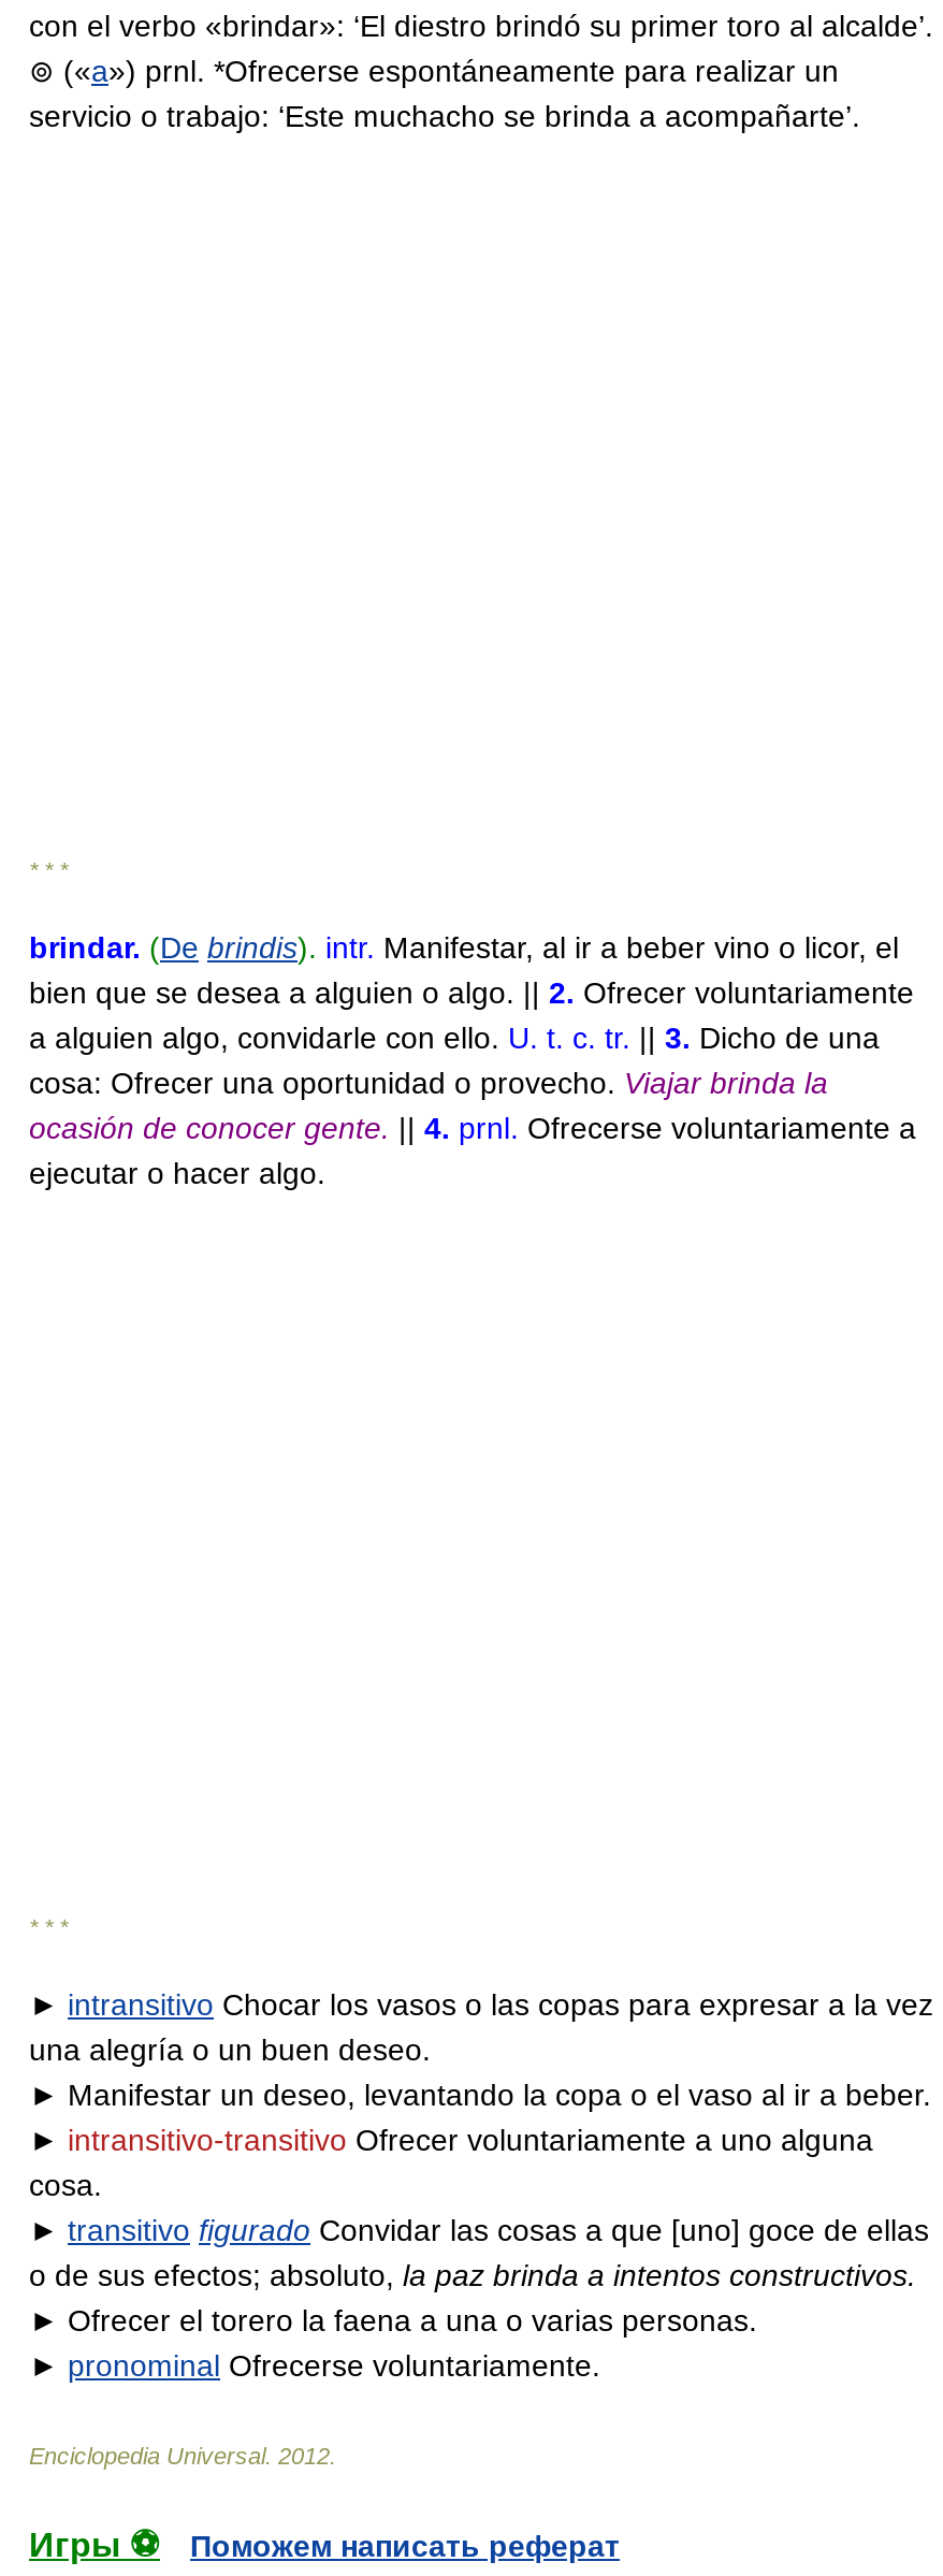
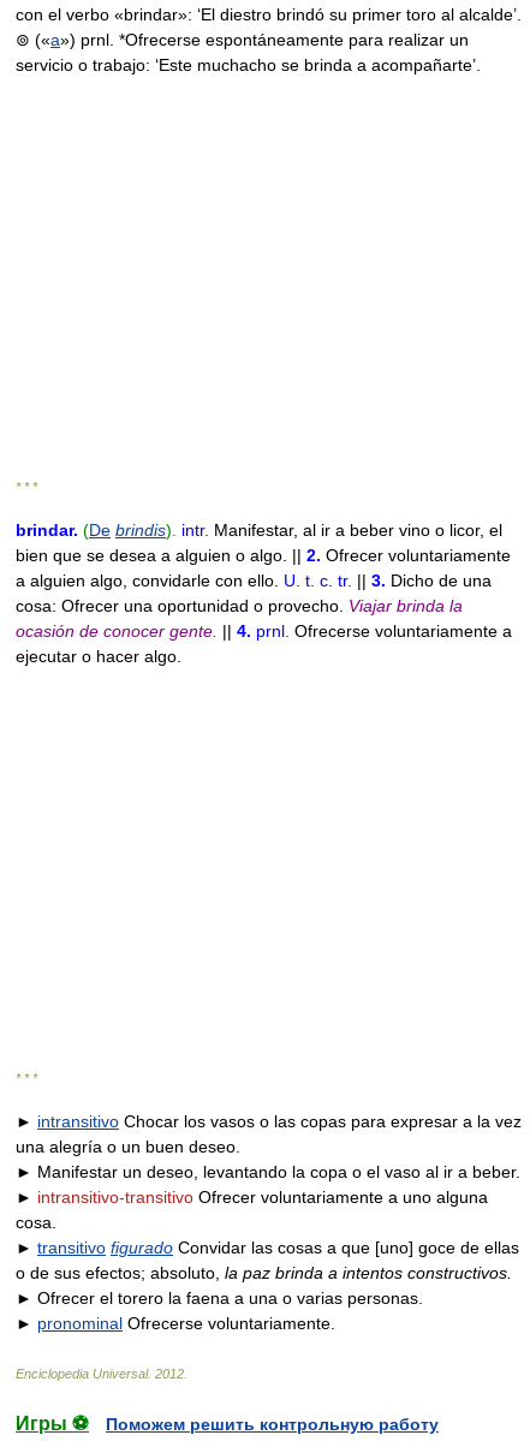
[190,2529,620,2563] Поможем написать реферат -> [106,1415,439,1434] Поможем решить контрольную работу

